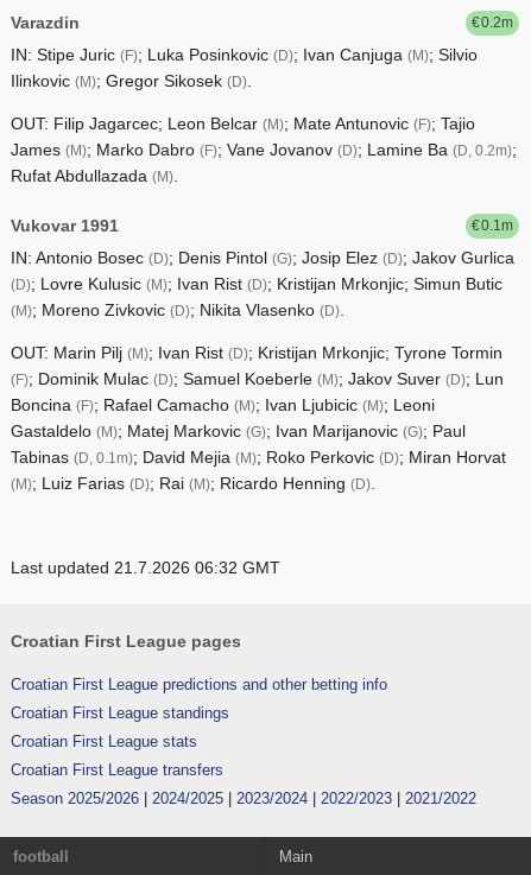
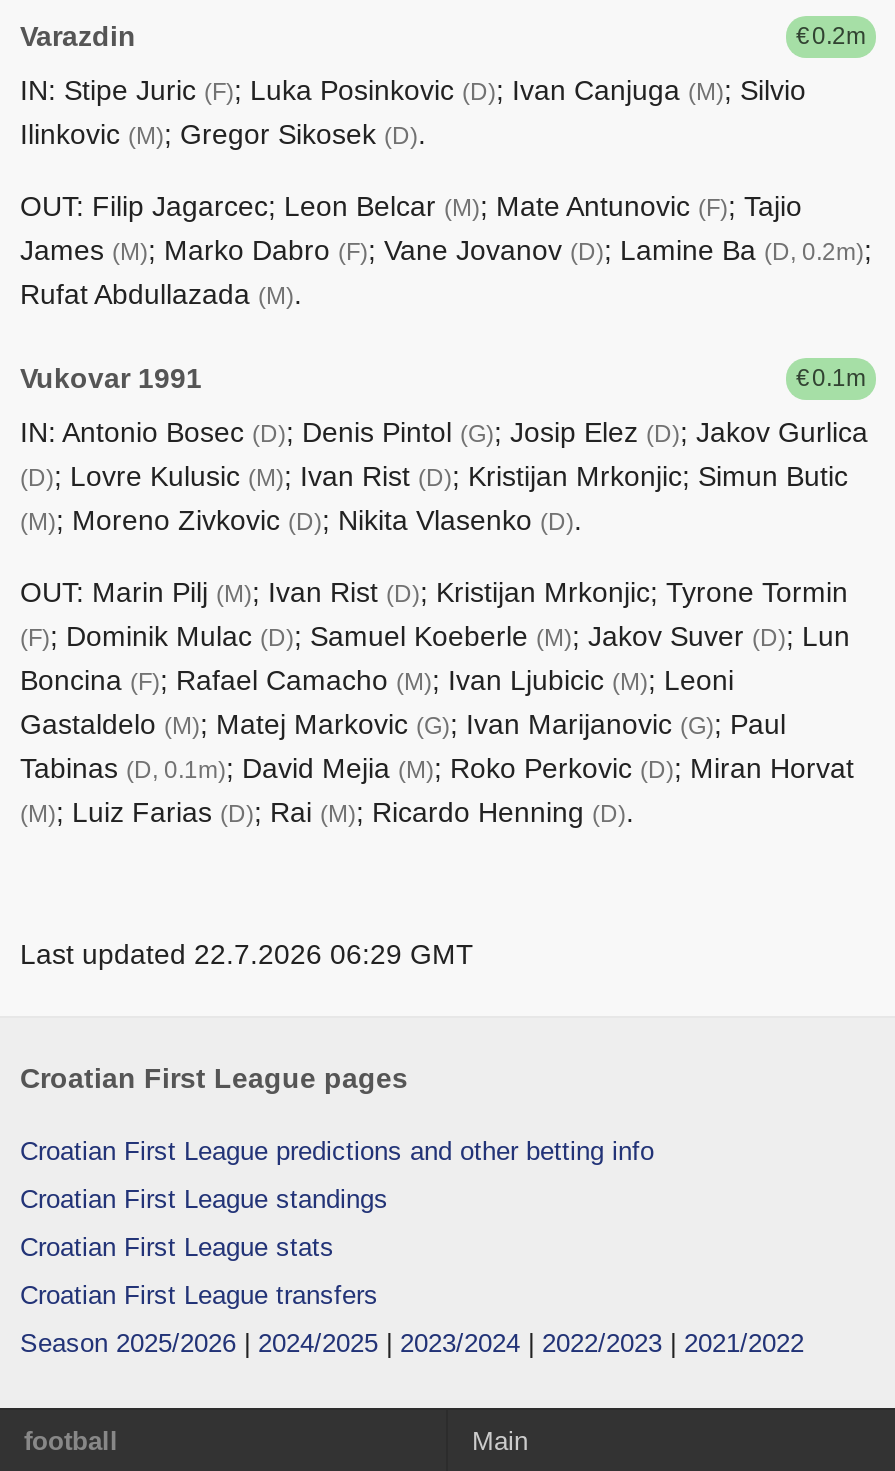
[11,558,280,577] Last updated 21.7.2026 06:32 GMT -> [20,938,474,970] Last updated 22.7.2026 06:29 GMT

